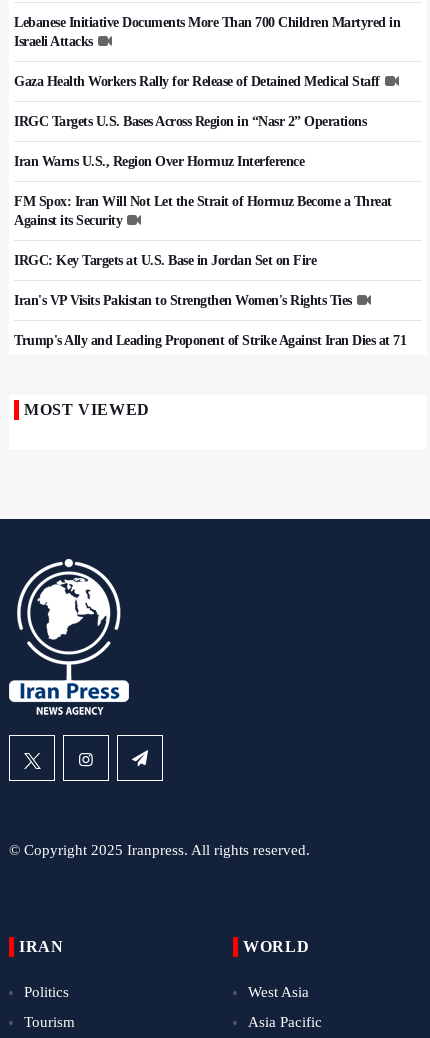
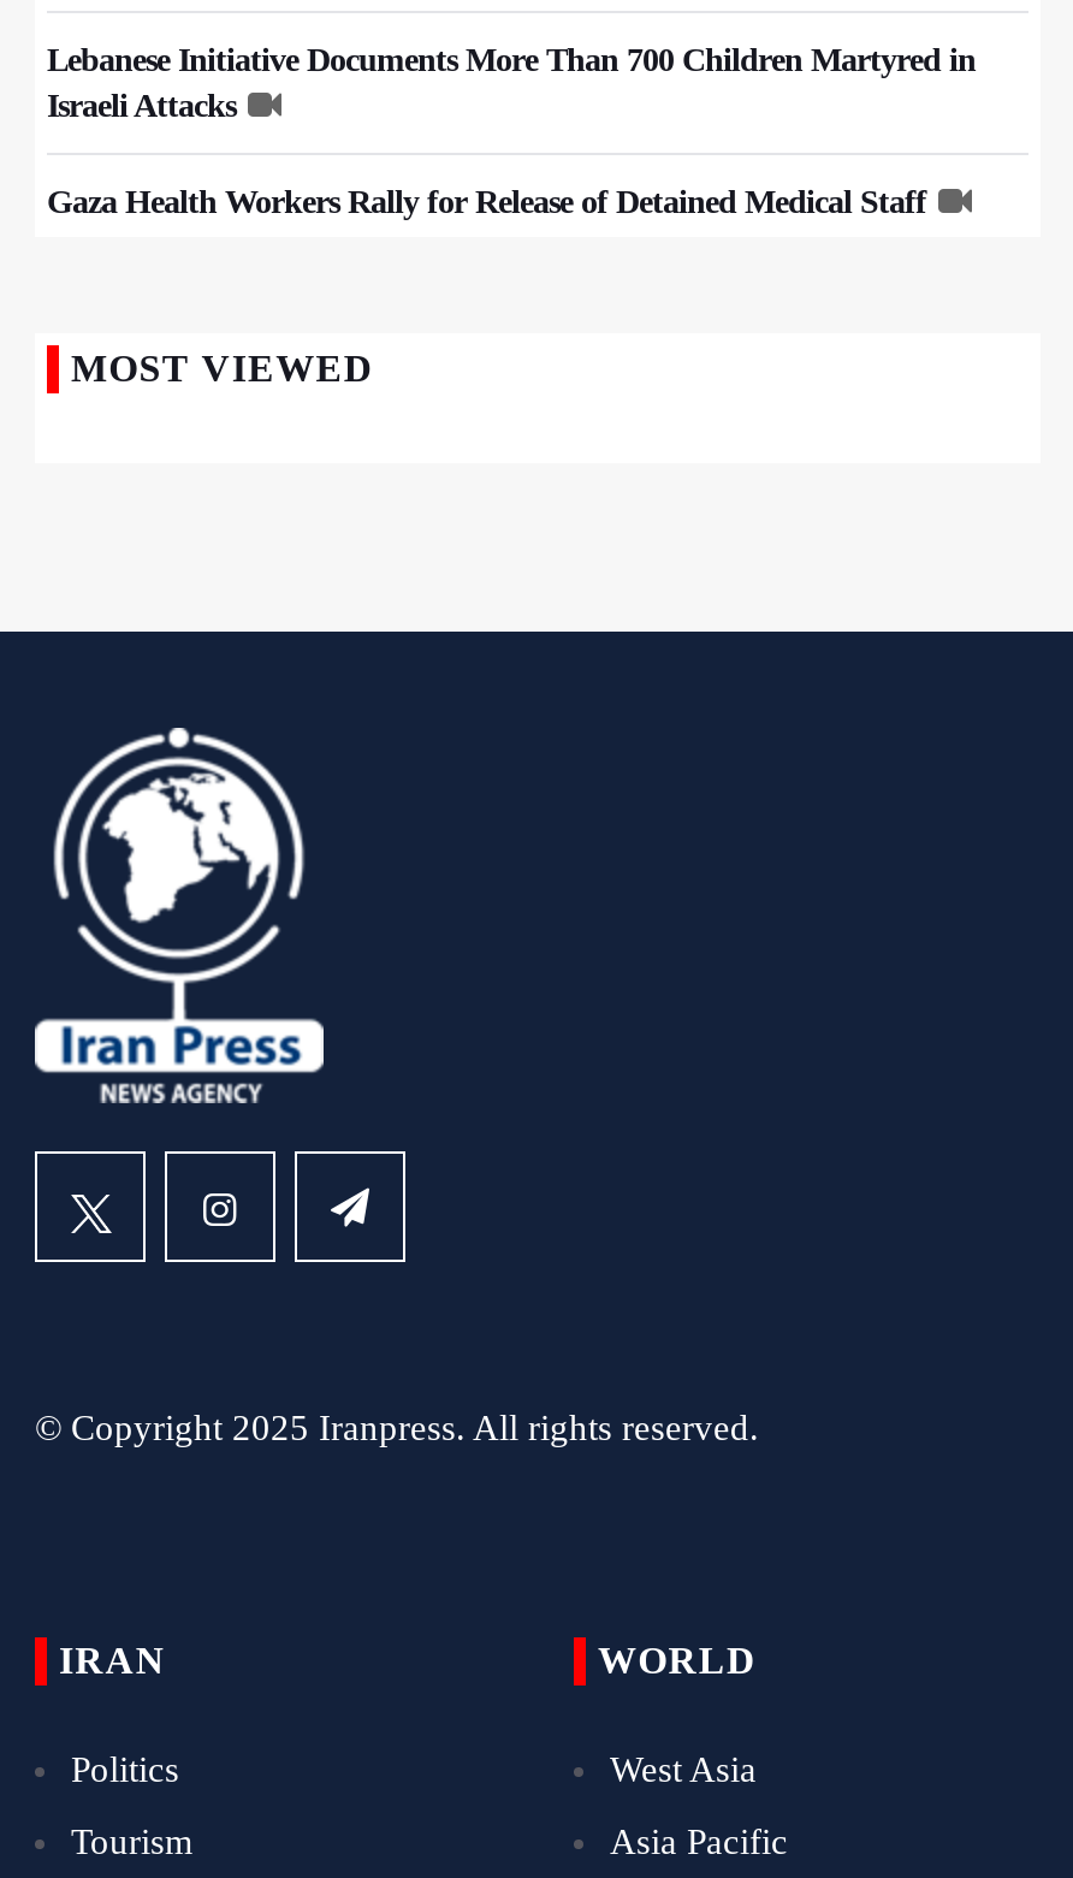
[14,114,406,348] IRGC Targets U.S. Bases Across Region in “Nasr 2” Operations | Iran Warns U.S., Region Over Hormuz Interference | FM Spox: Iran Will Not Let the Strait of Hormuz Become a Threat | Against its Security | IRGC: Key Targets at U.S. Base in Jordan Set on Fire | Iran's VP Visits Pakistan to Strengthen Women's Rights Ties | Trump's Ally and Leading Proponent of Strike Against Iran Dies at 71 -> none

